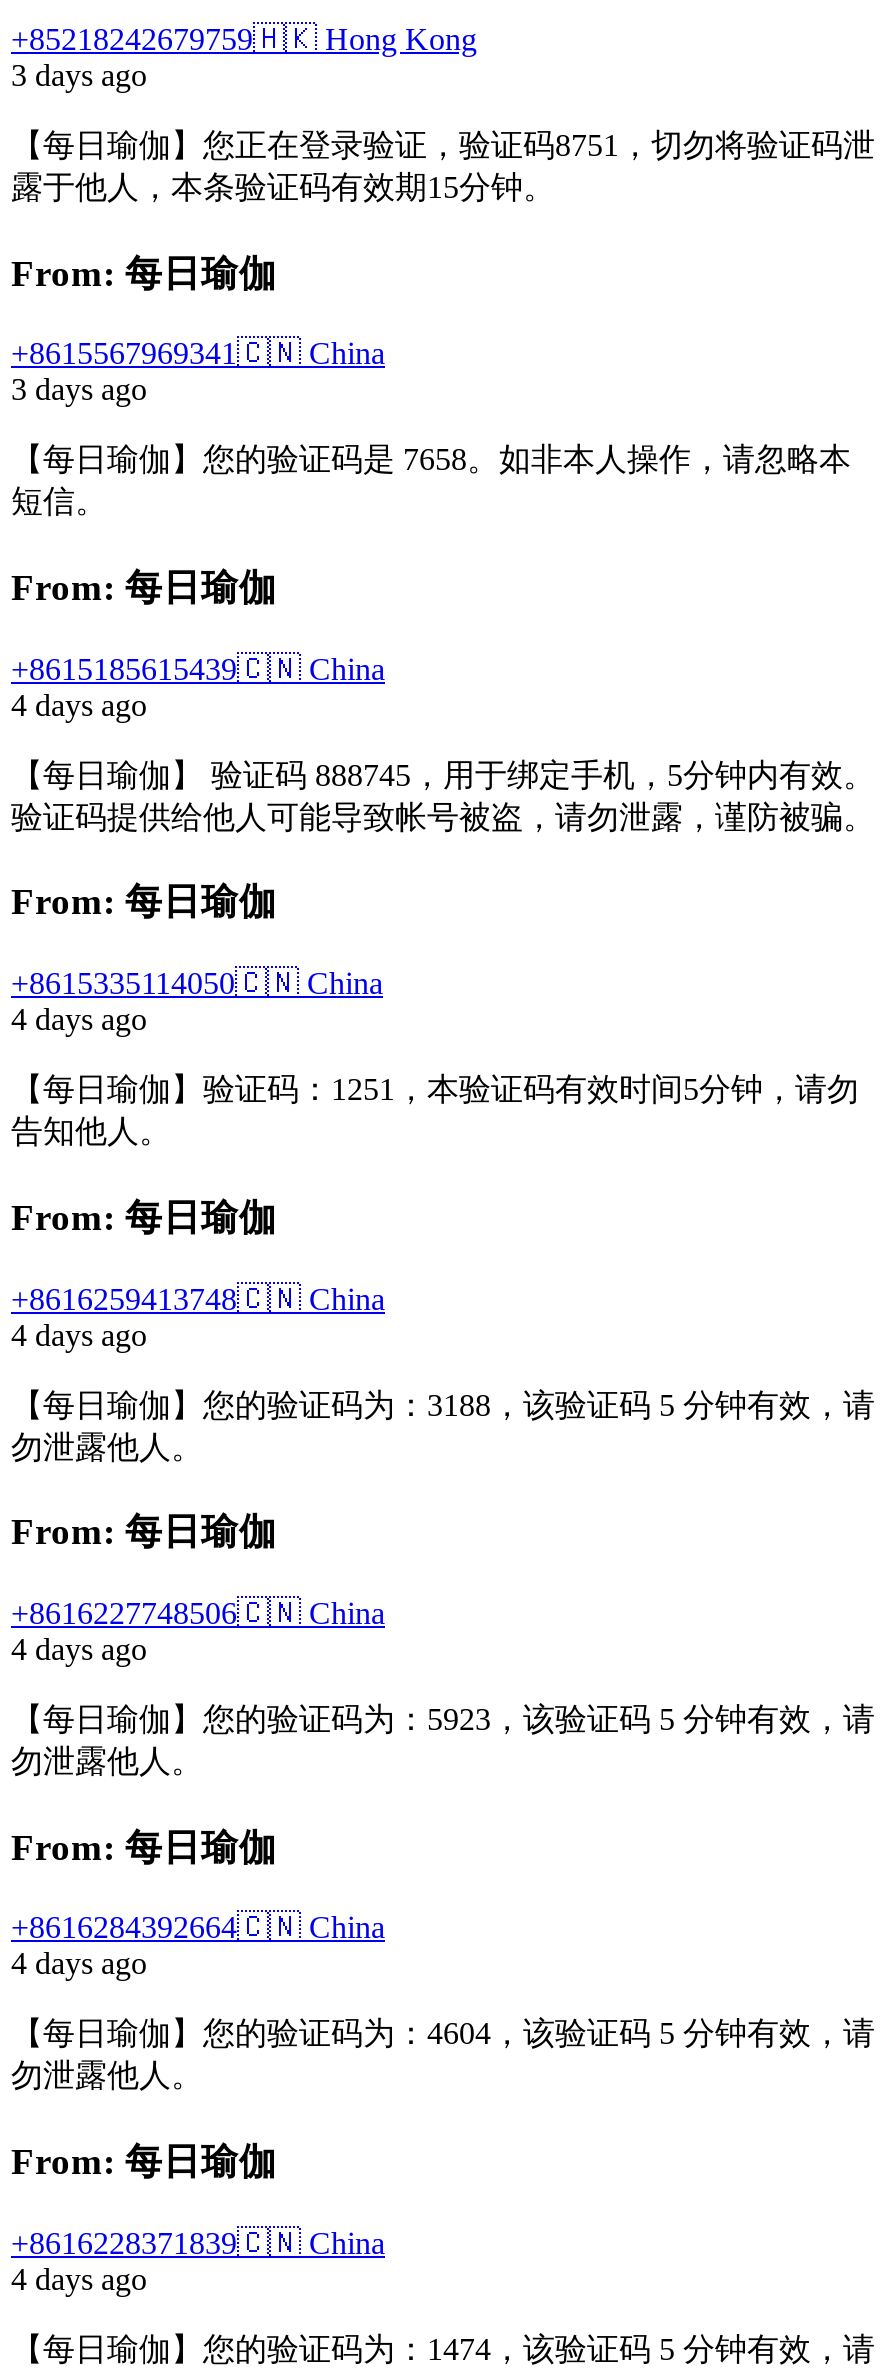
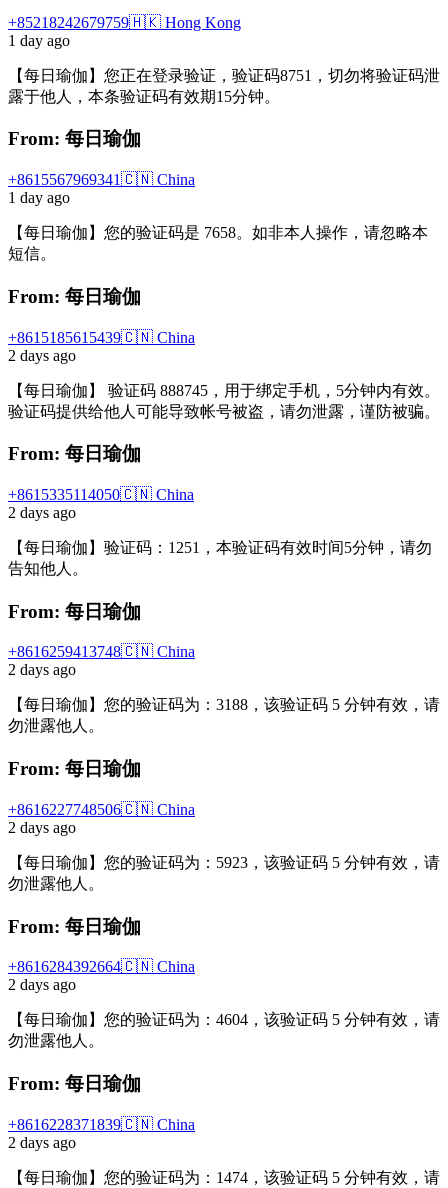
[11,57,147,91] 3 days ago -> [8,32,70,49] 1 day ago
[11,372,147,406] 3 days ago -> [8,189,70,206] 1 day ago
[11,687,147,721] 4 days ago -> [8,346,76,363] 2 days ago
[11,1002,147,1036] 4 days ago -> [8,504,76,521] 2 days ago
[11,1317,147,1351] 4 days ago -> [8,661,76,678] 2 days ago
[11,1632,147,1666] 4 days ago -> [8,819,76,836] 2 days ago
[11,1947,147,1981] 4 days ago -> [8,976,76,993] 2 days ago
[11,2261,147,2295] 4 days ago -> [8,1134,76,1151] 2 days ago

